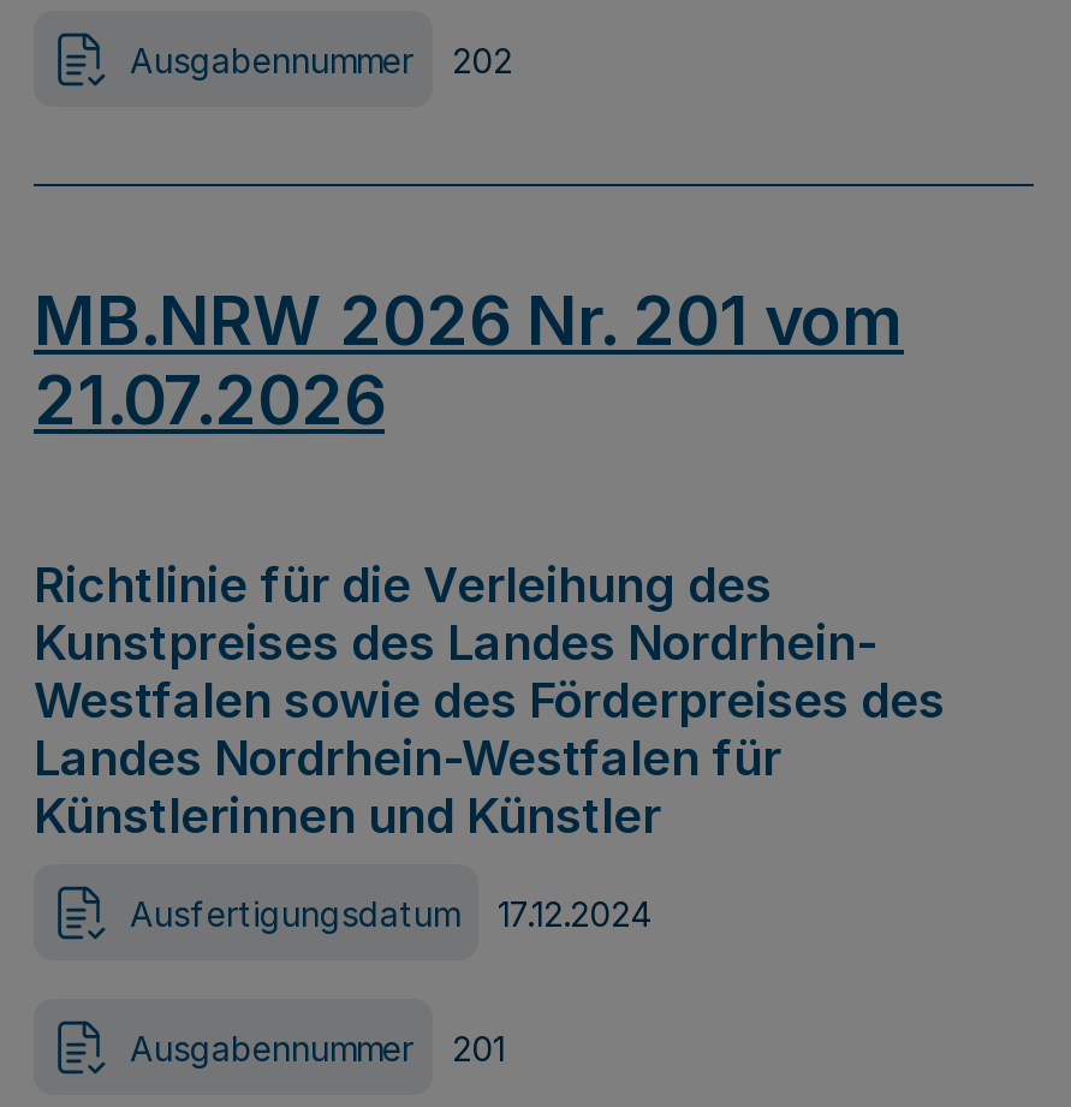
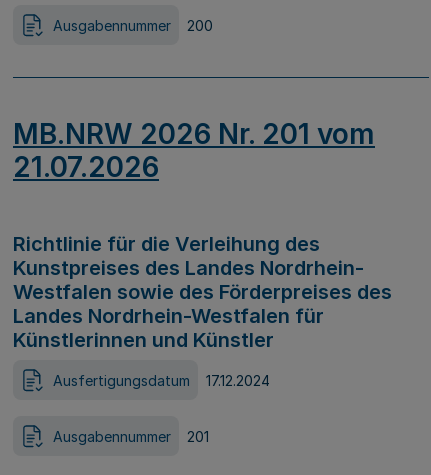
[130,38,512,79] Ausgabennummer 202 -> [53,16,213,33] Ausgabennummer 200

